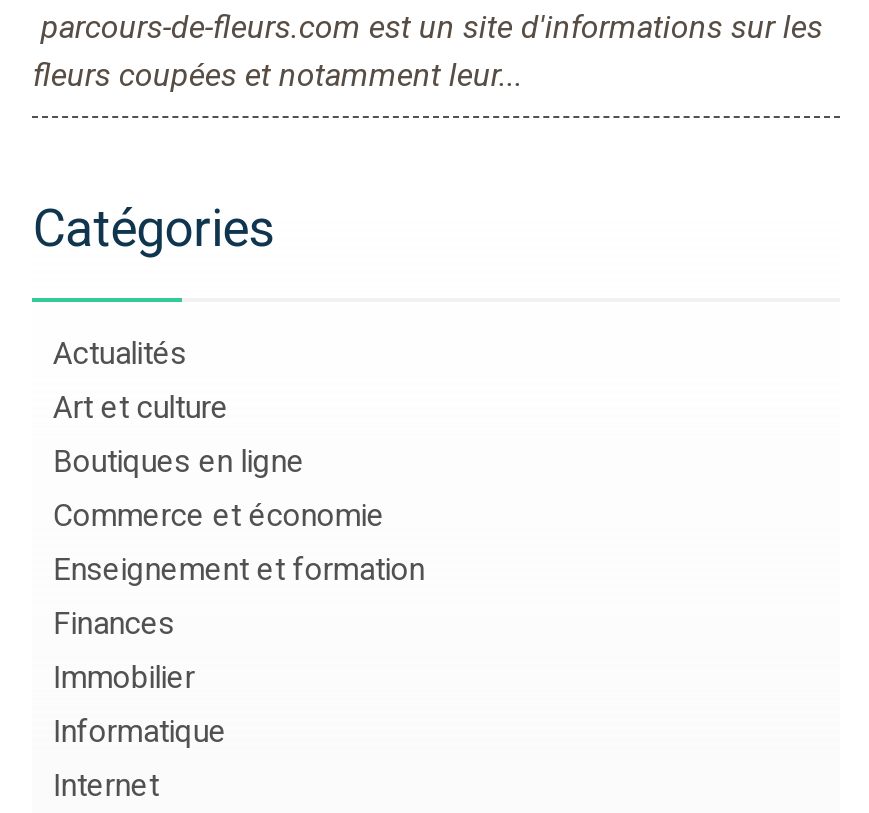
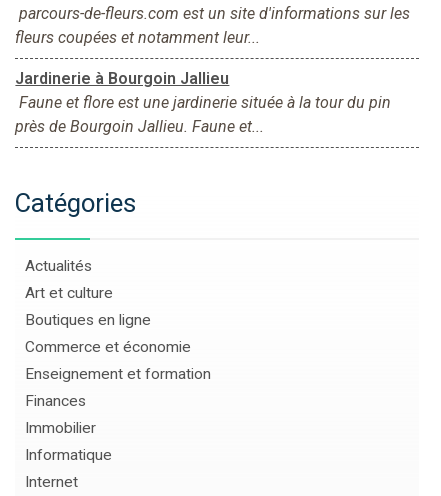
none -> [15,69,391,136] Jardinerie à Bourgoin Jallieu | Faune et flore est une jardinerie située à la tour du pin | près de Bourgoin Jallieu. Faune et...

